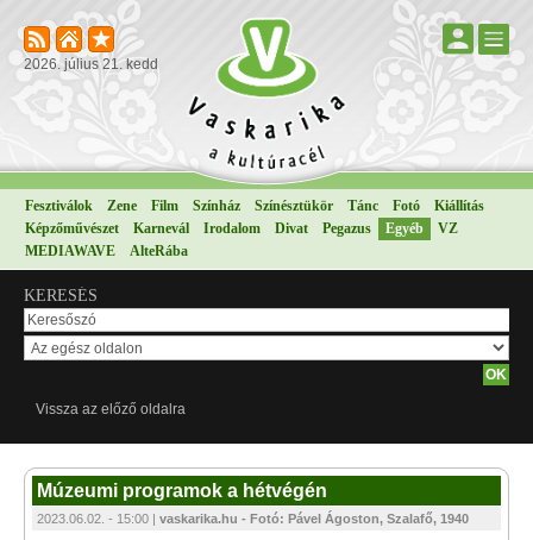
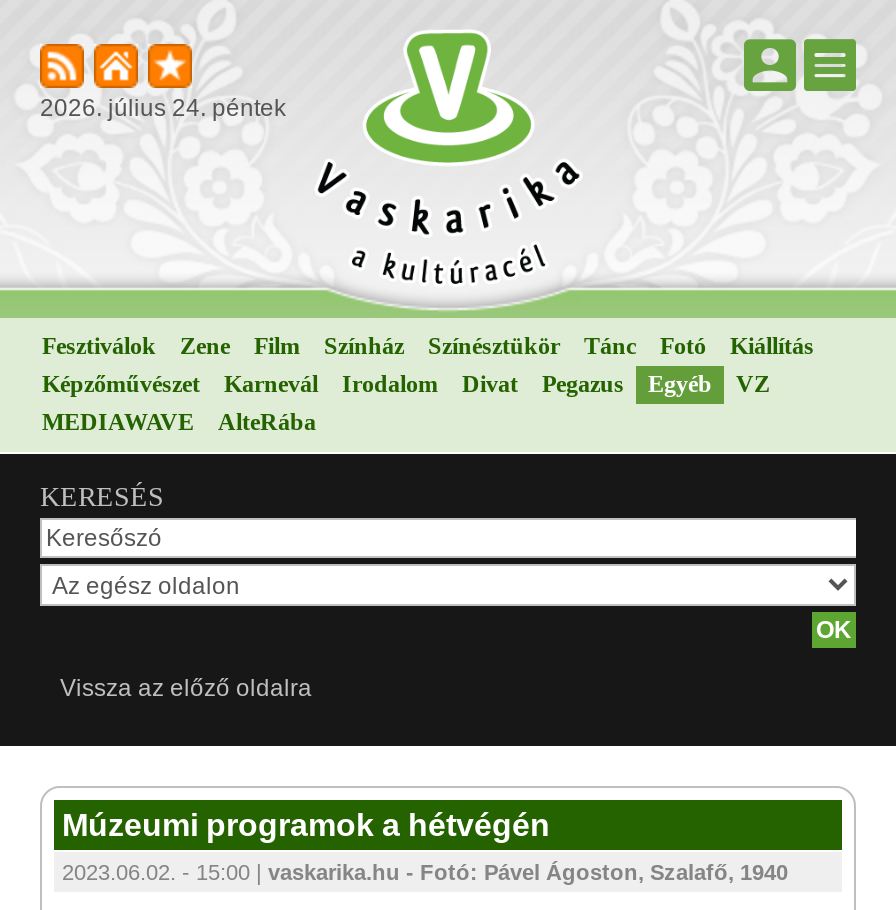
[24,56,158,73] 2026. július 21. kedd -> [40,94,286,122] 2026. július 24. péntek

